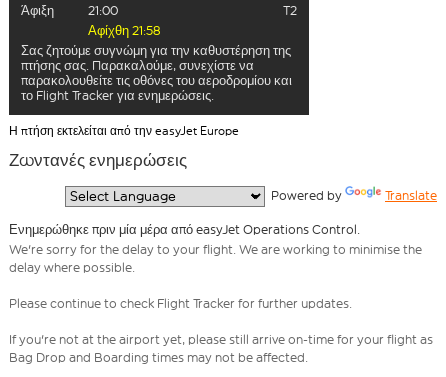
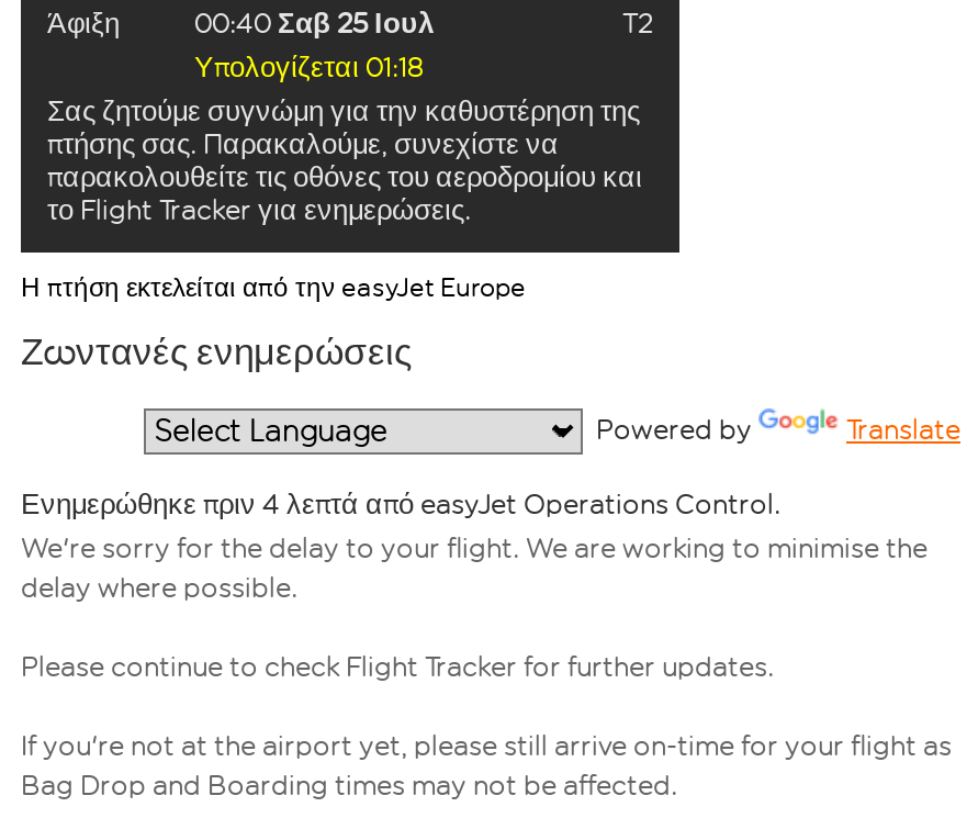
[88,3,118,18] 21:00 -> [194,7,434,40] 00:40 Σαβ 25 Ιουλ
[88,23,160,38] Αφίχθη 21:58 -> [194,51,423,83] Υπολογίζεται 01:18
[9,222,360,237] Ενημερώθηκε πριν μία μέρα από easyJet Operations Control. -> [21,488,780,521] Ενημερώθηκε πριν 4 λεπτά από easyJet Operations Control.

